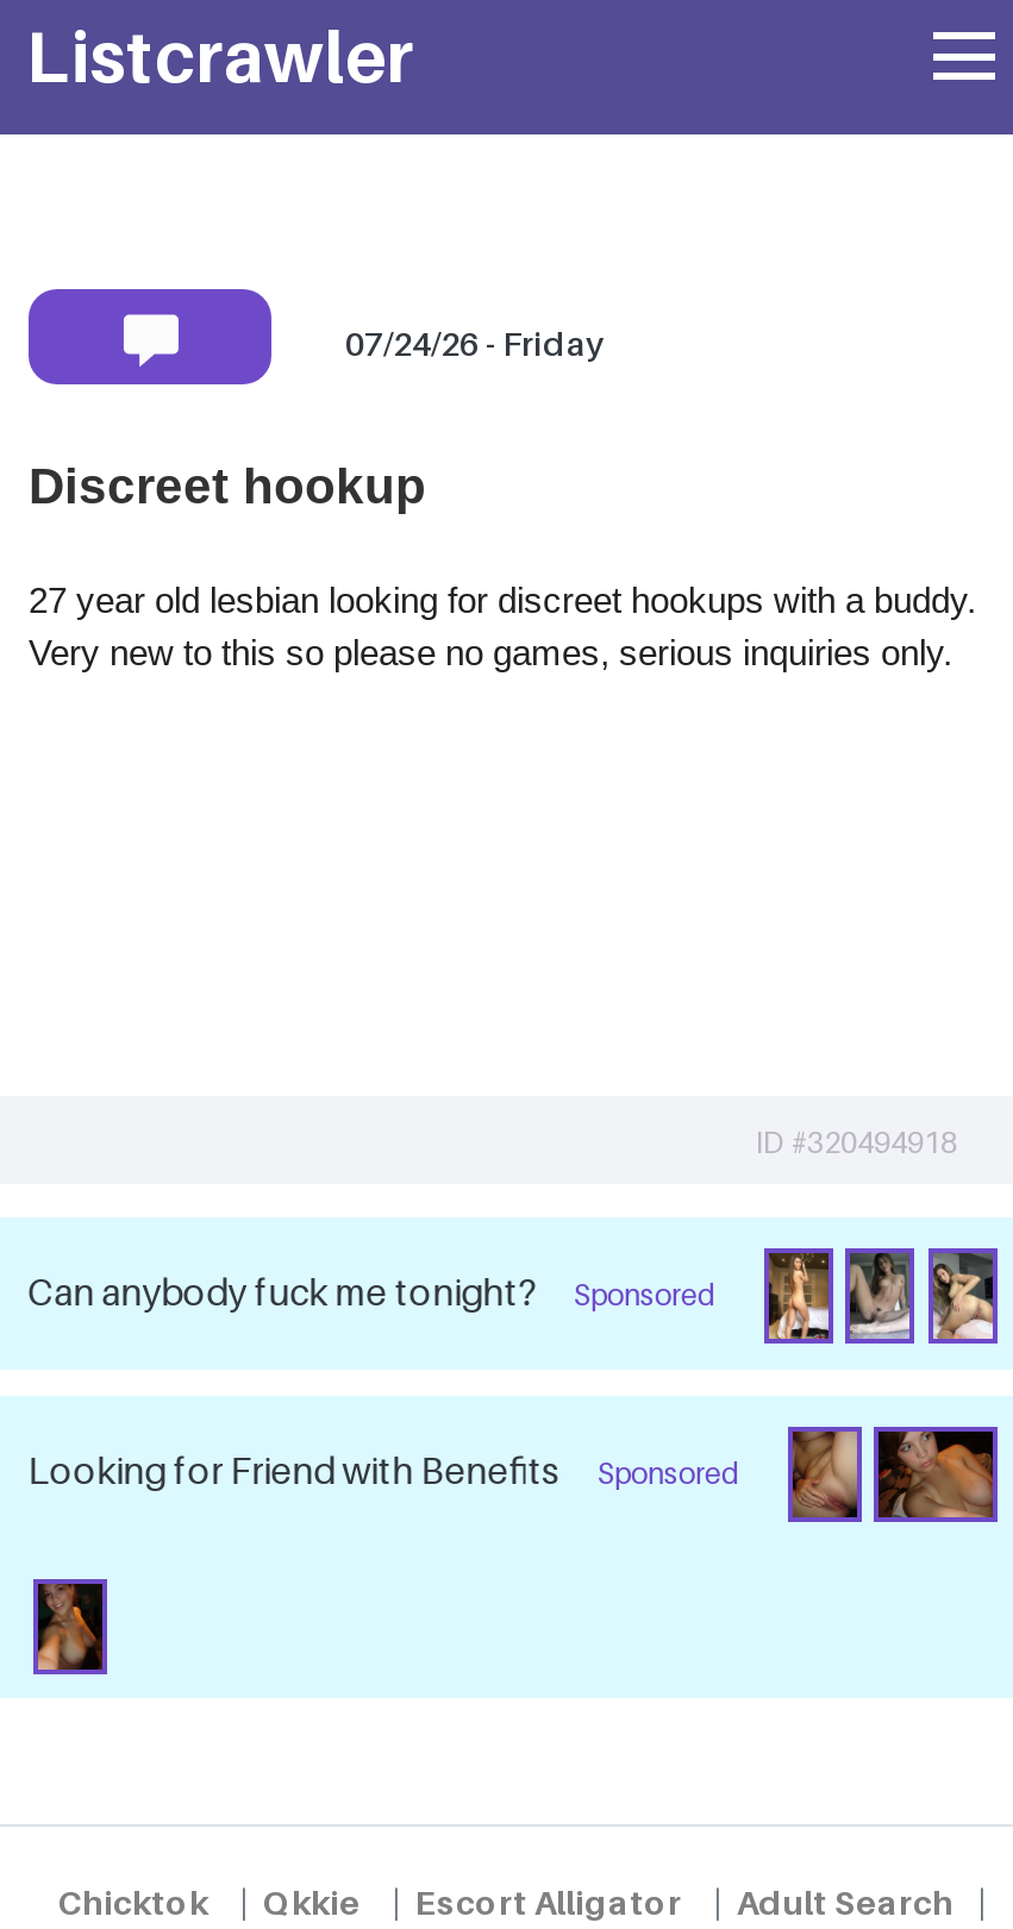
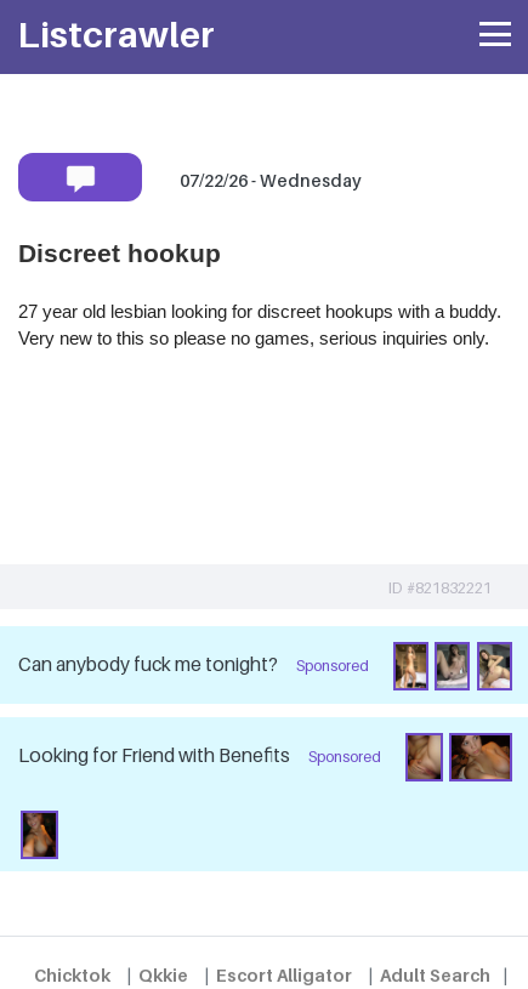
[345,323,605,363] 07/24/26 - Friday -> [180,170,362,191] 07/22/26 - Wednesday
[755,1125,957,1160] ID #320494918 -> [388,579,492,597] ID #821832221

